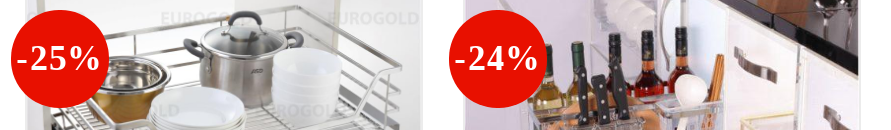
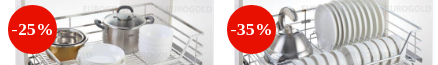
[455,38,541,78] -24% -> [230,19,273,39] -35%

